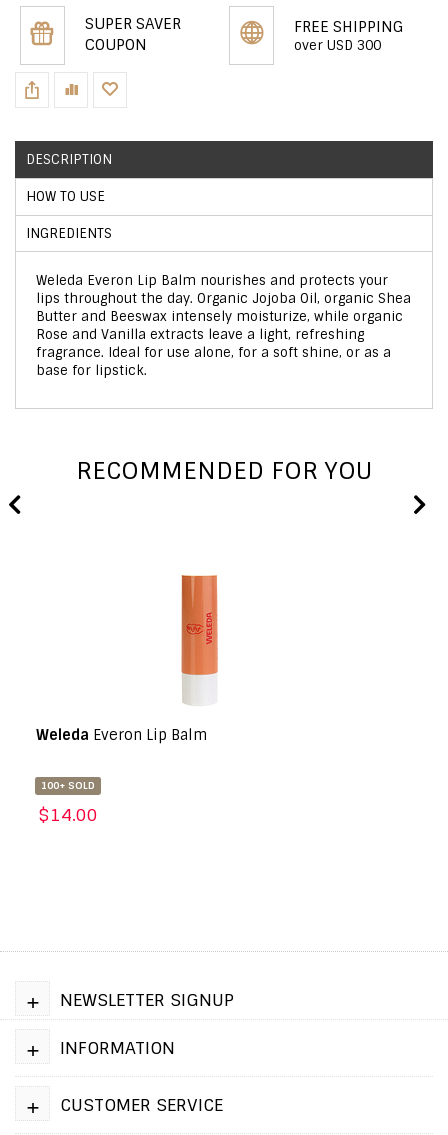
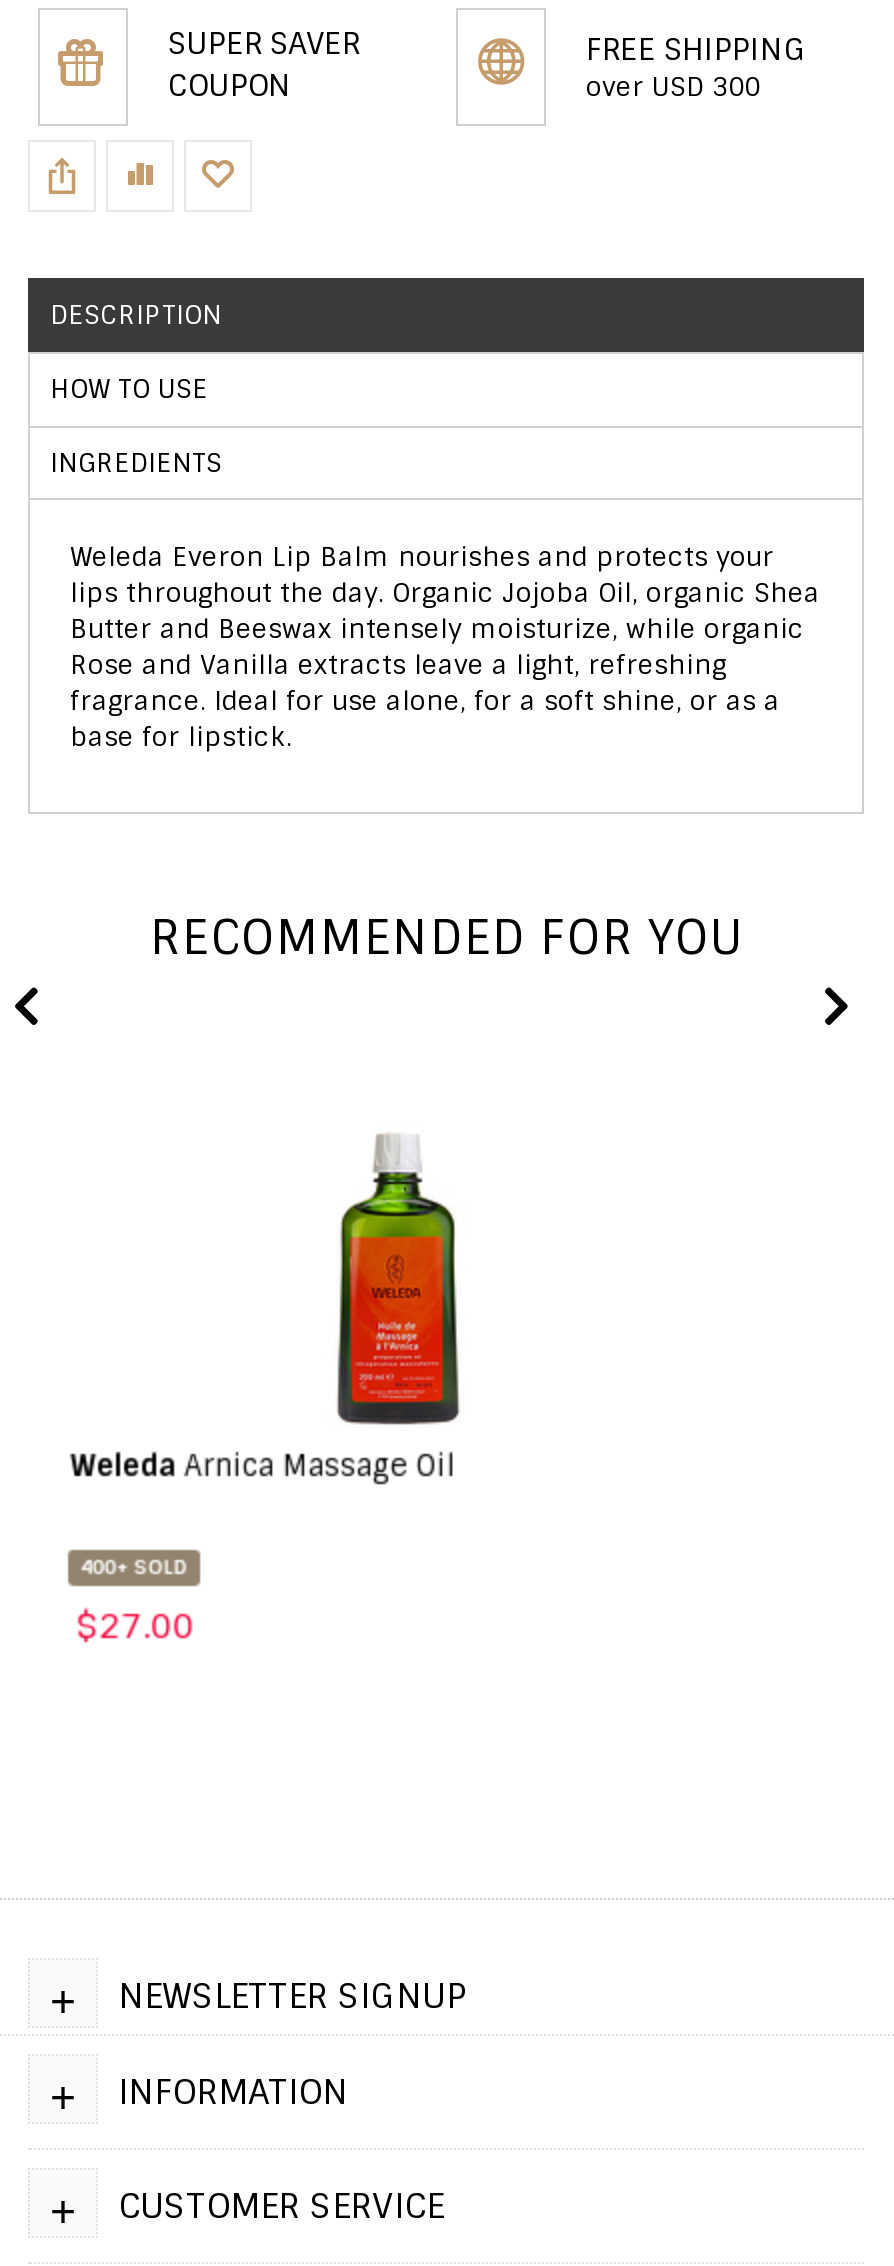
[36,569,231,744] [image] | Weleda Everon Lip Balm -> [70,1132,462,1484] [image] | Weleda Arnica Massage Oil
[41,779,95,792] 100+ SOLD -> [80,1554,188,1580] 400+ SOLD
[38,804,98,826] $14.00 -> [75,1604,195,1648] $27.00

